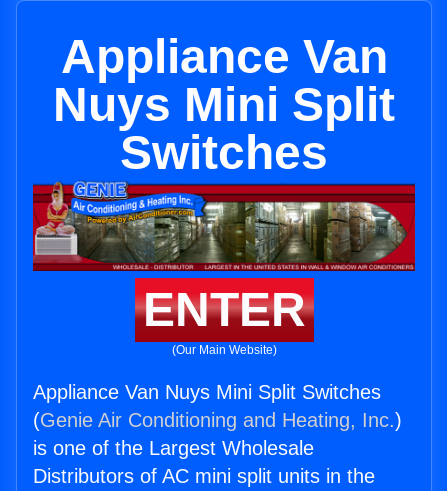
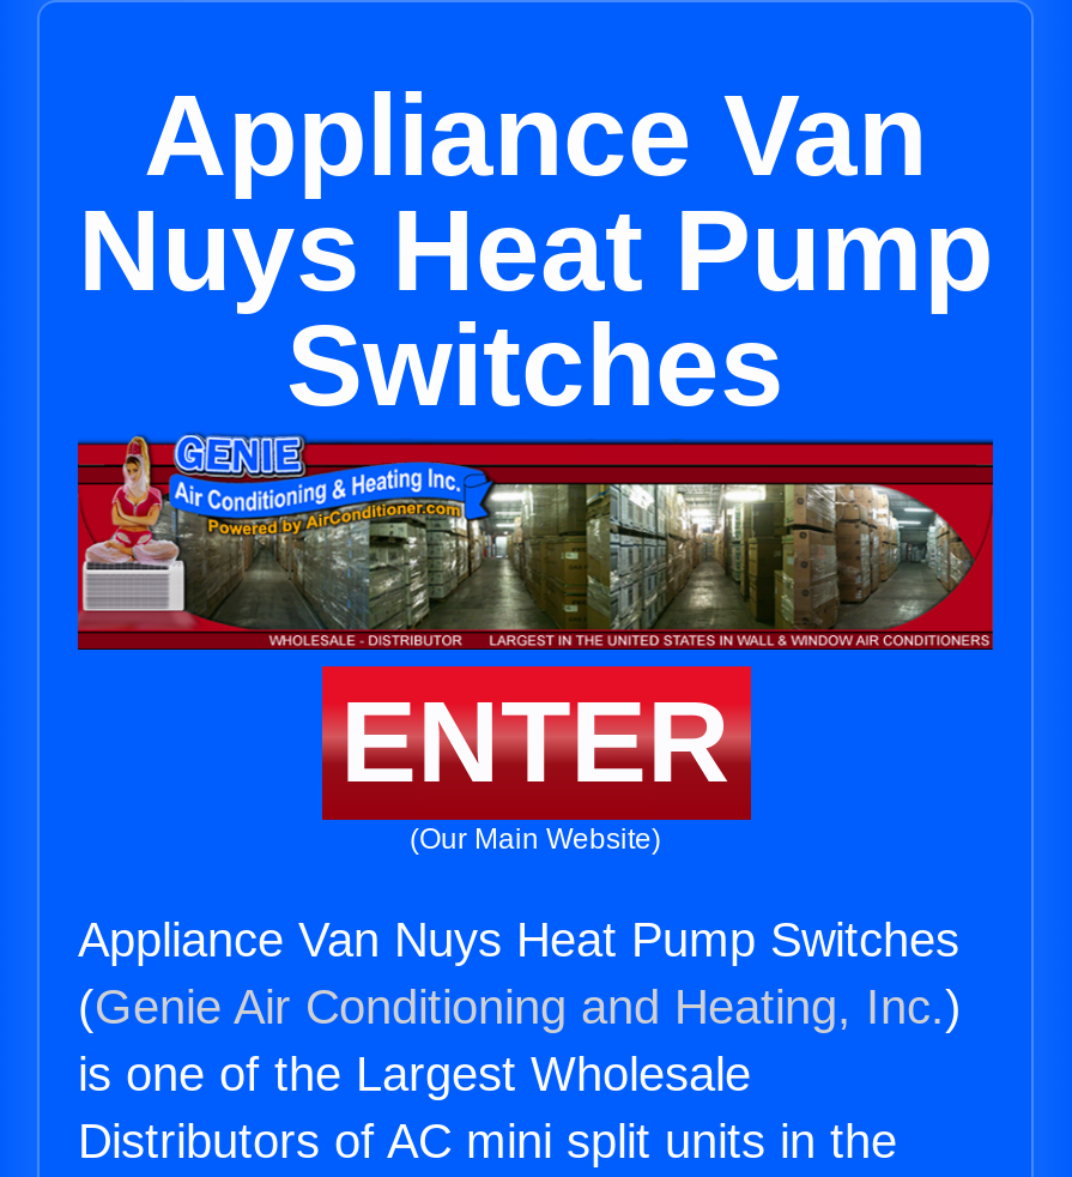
[53,78,395,131] Nuys Mini Split -> [78,187,993,314] Nuys Heat Pump
[33,381,381,403] Appliance Van Nuys Mini Split Switches -> [78,914,959,966] Appliance Van Nuys Heat Pump Switches

